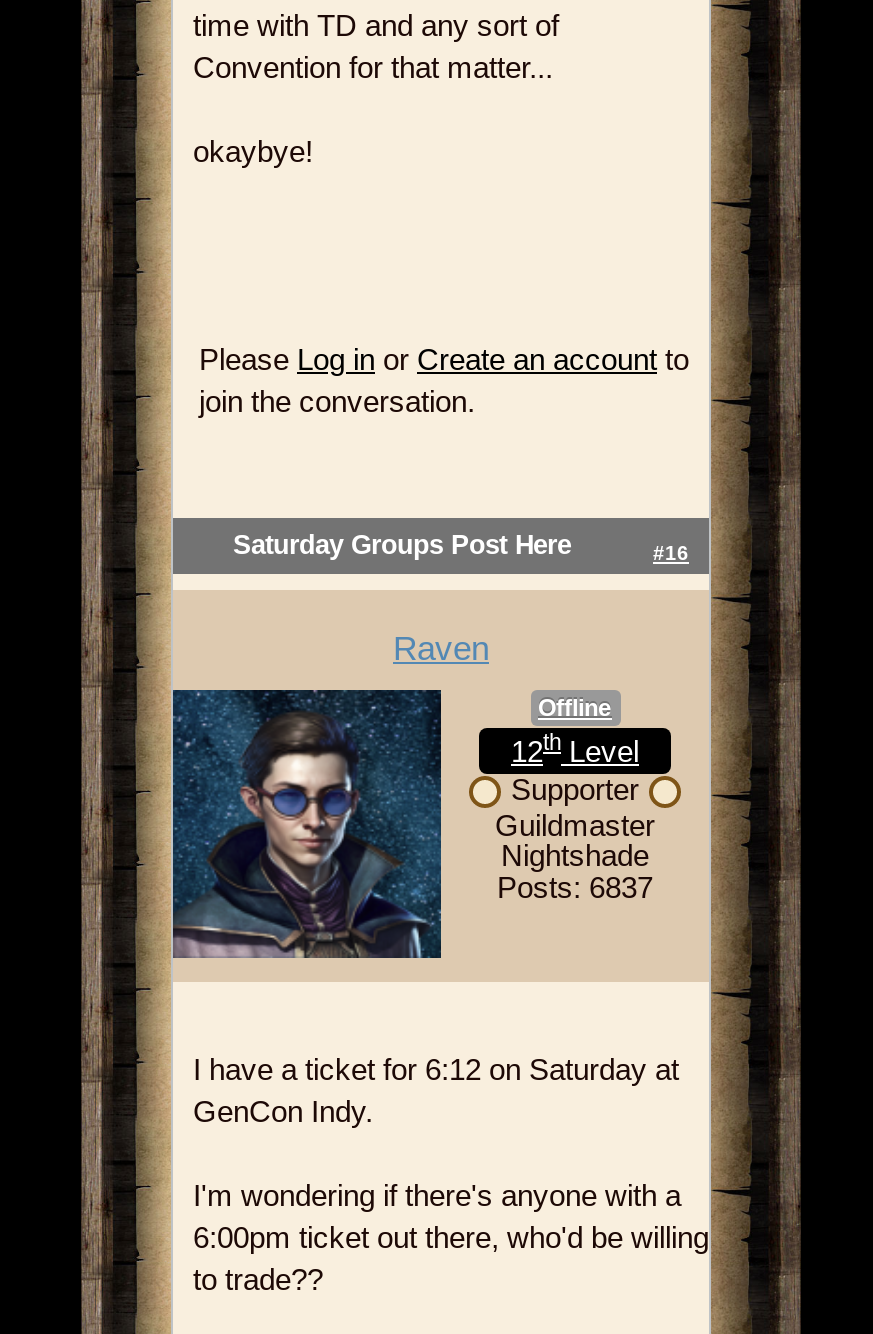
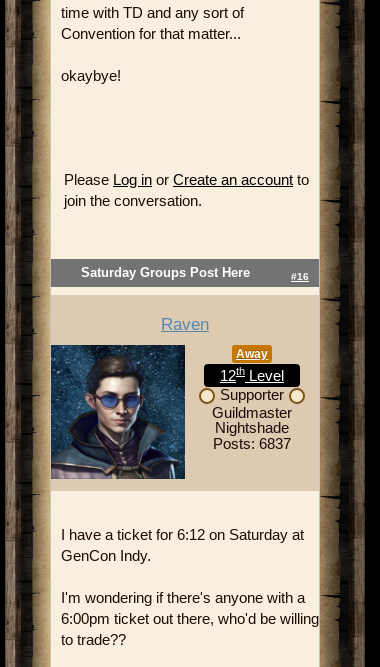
[538,693,612,721] Offline -> [236,346,268,360] Away

